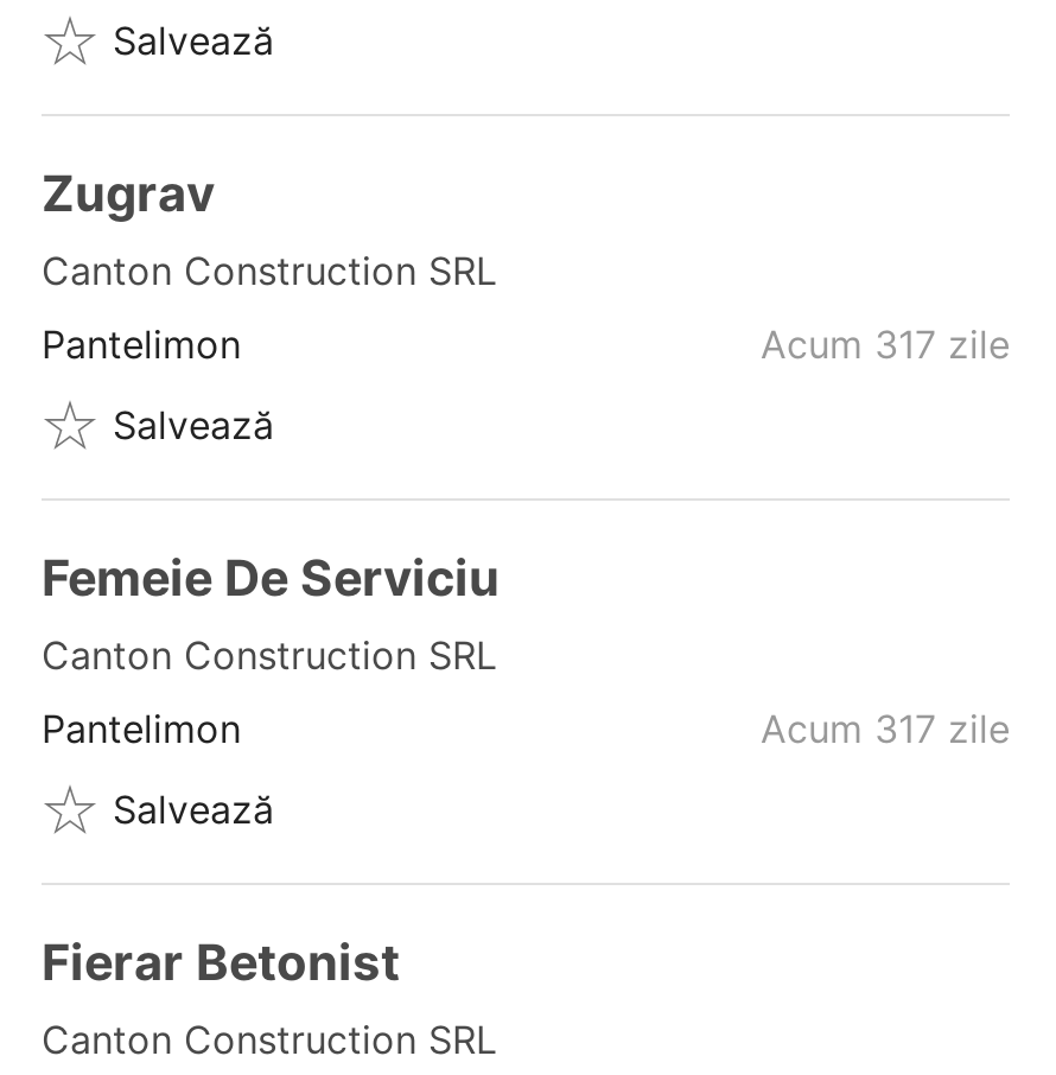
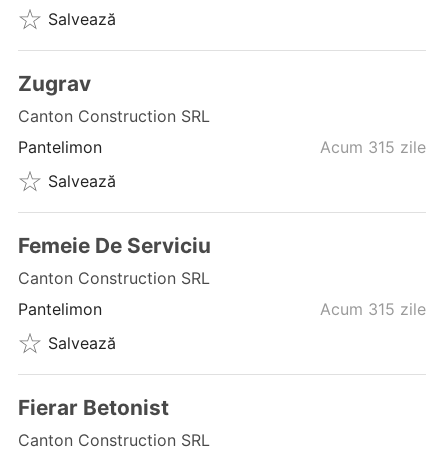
[761,321,1010,368] Acum 317 zile -> [320,137,426,157] Acum 315 zile
[761,705,1010,753] Acum 317 zile -> [320,299,426,319] Acum 315 zile

